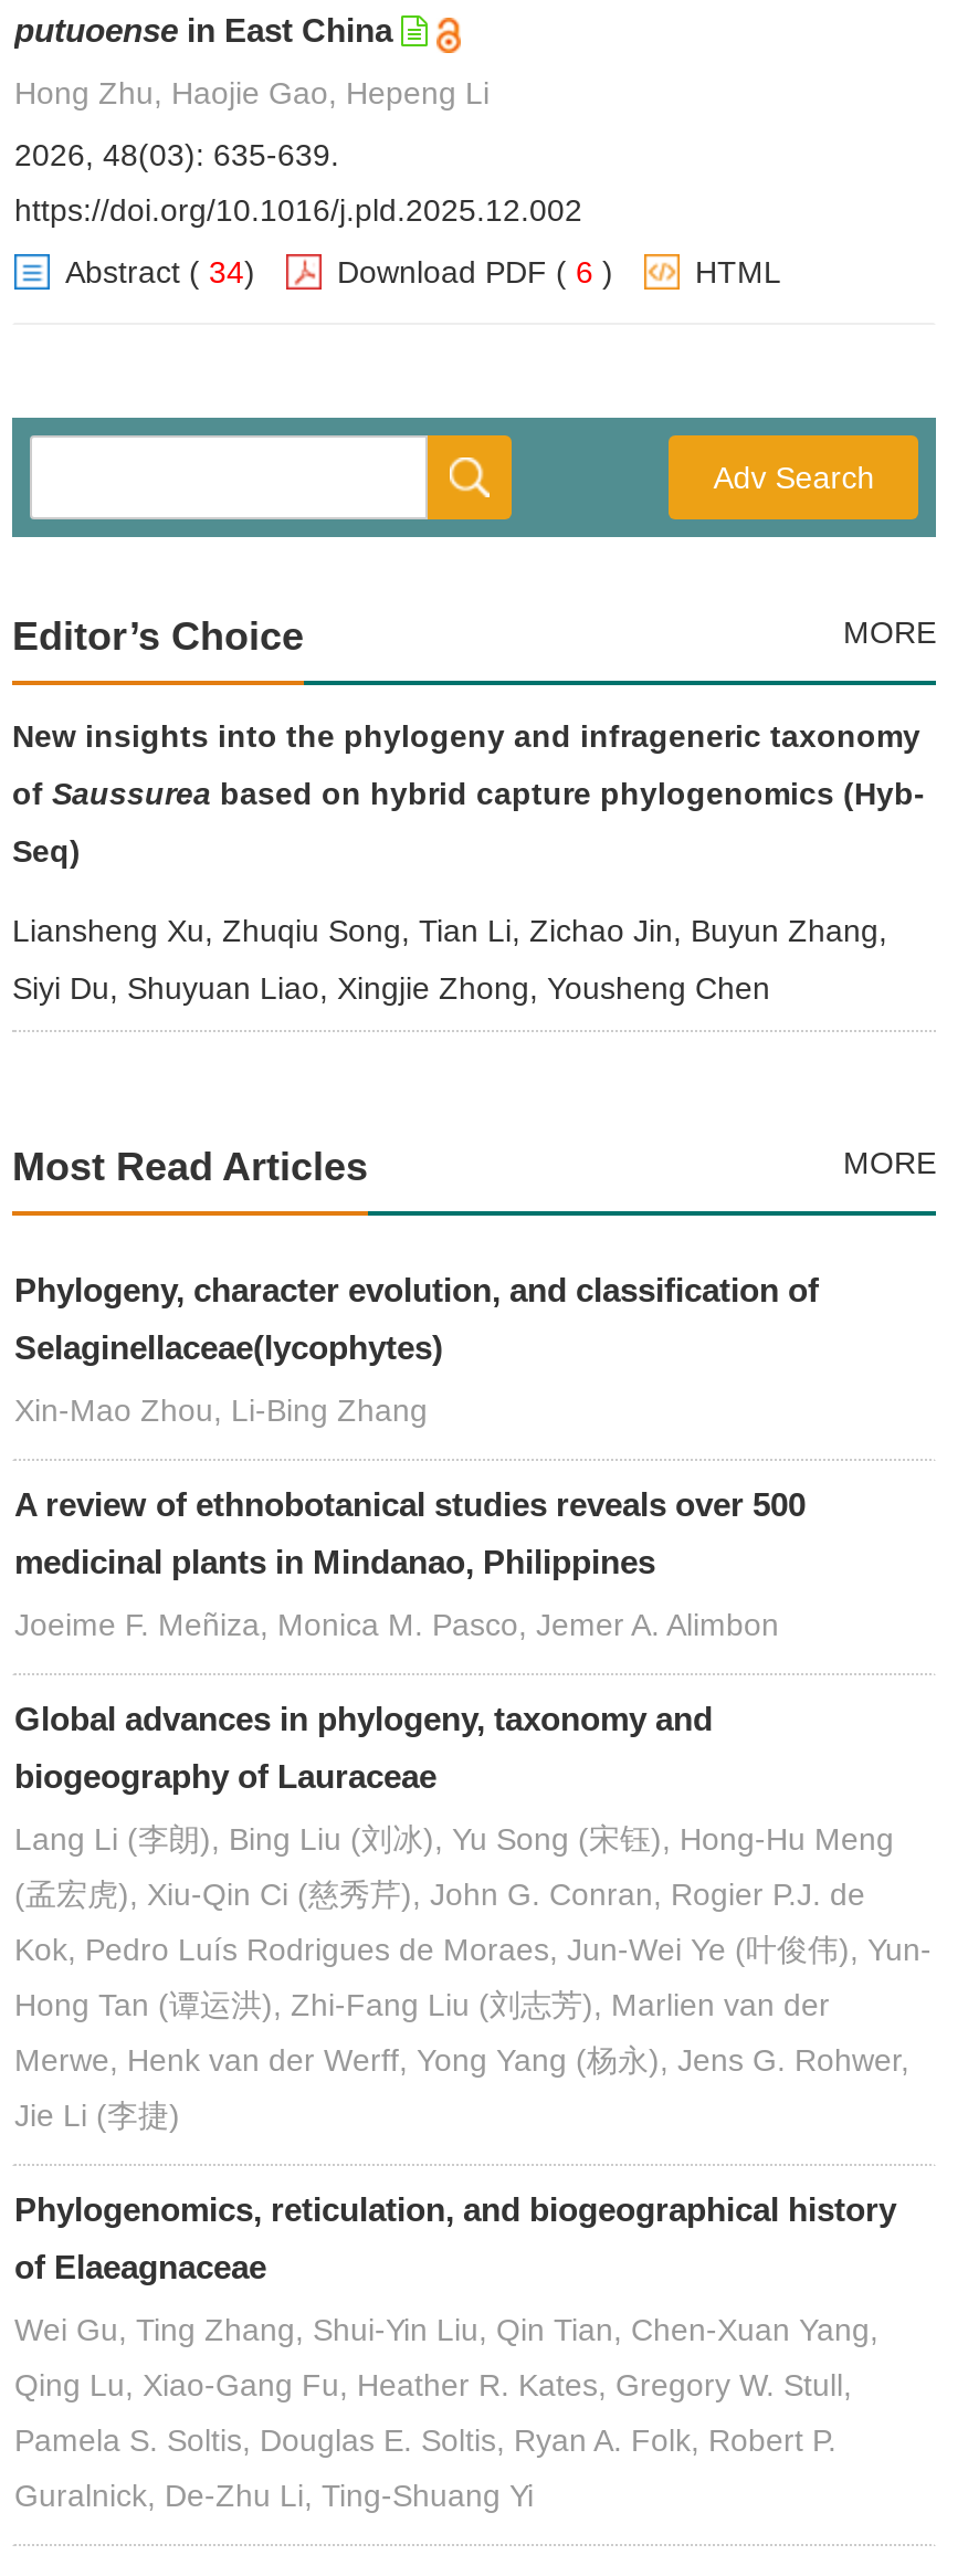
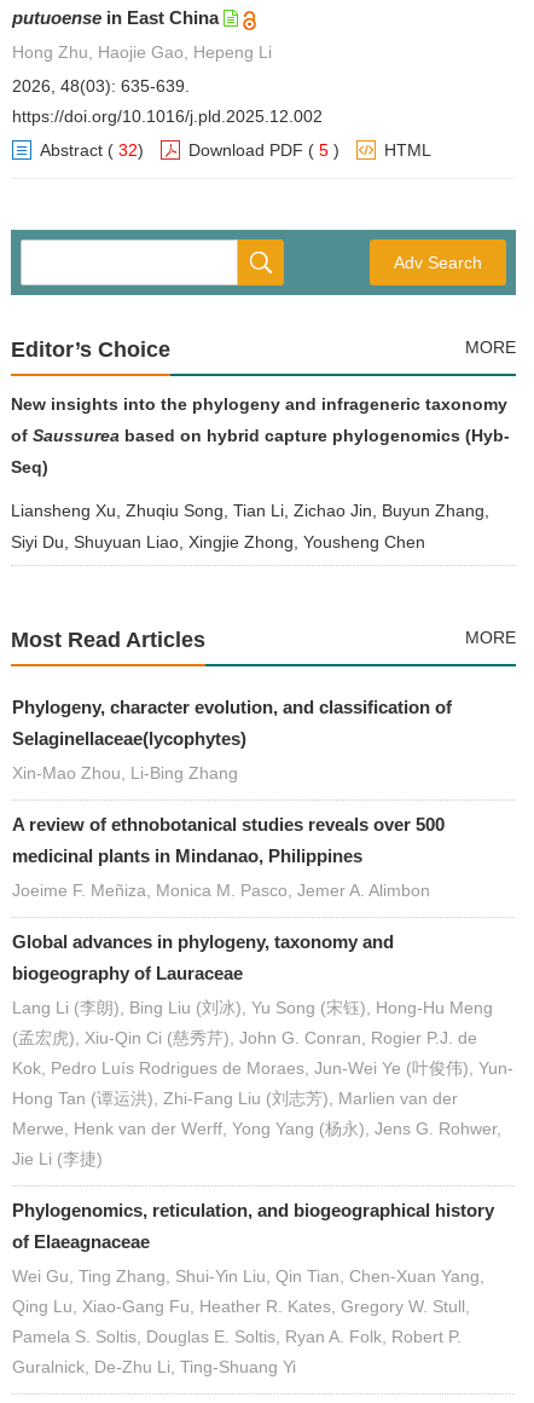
[65,255,264,290] Abstract (34) -> [40,141,149,160] Abstract (32)
[337,255,622,290] Download PDF (6) -> [188,141,344,160] Download PDF (5)

